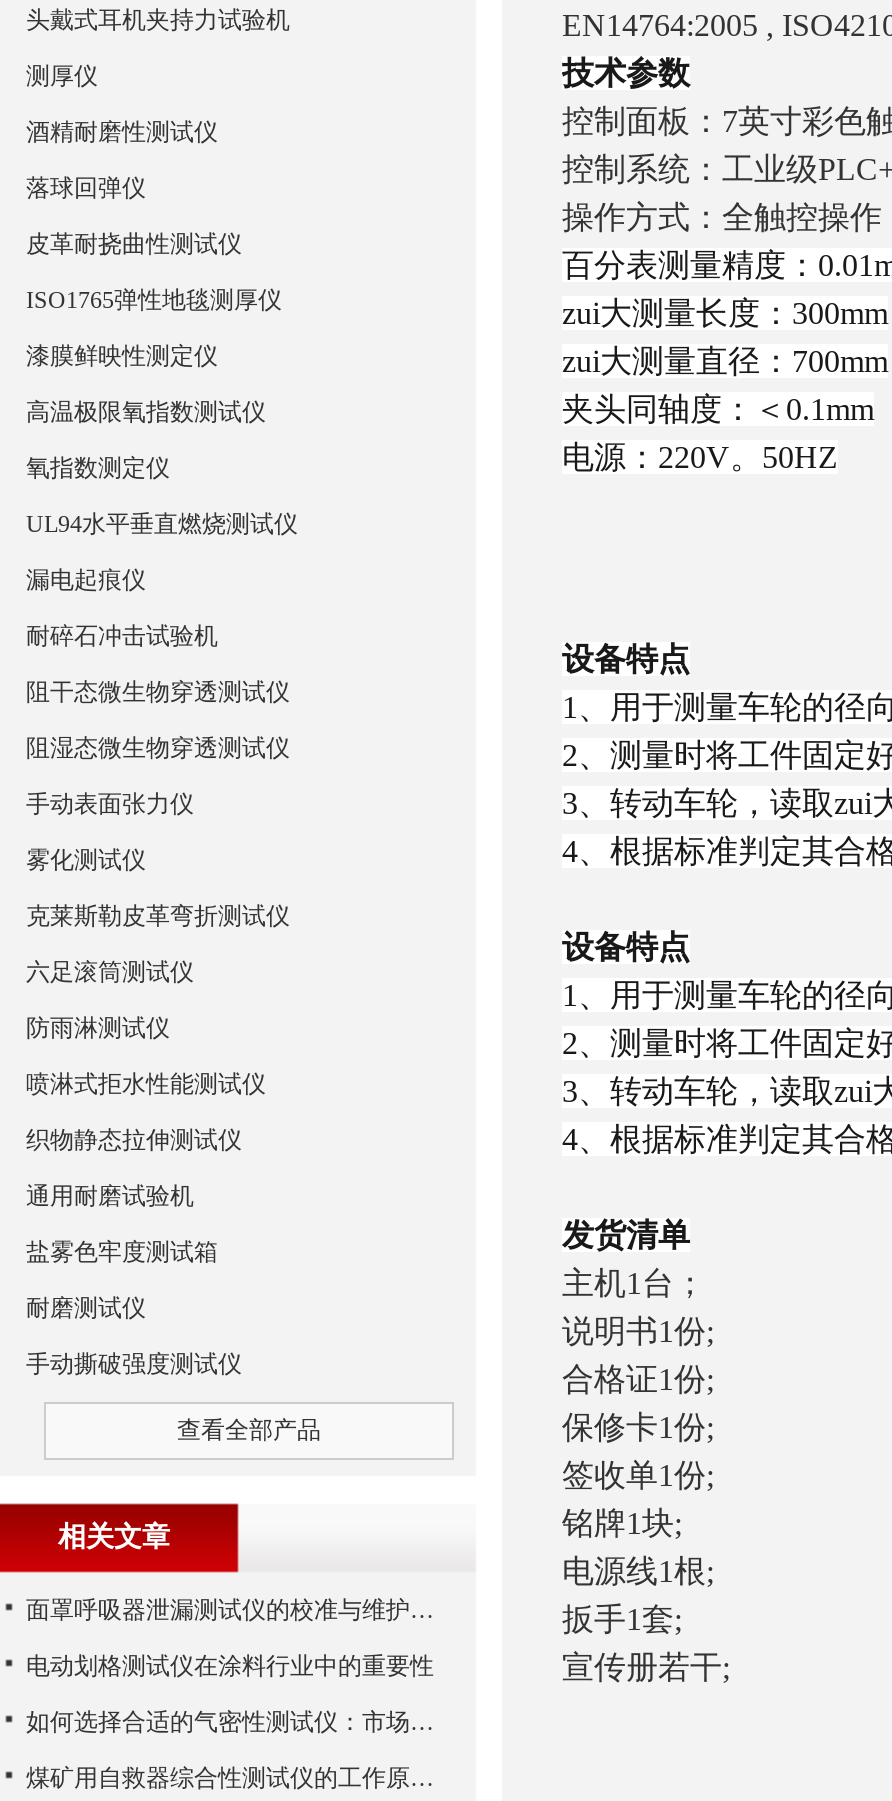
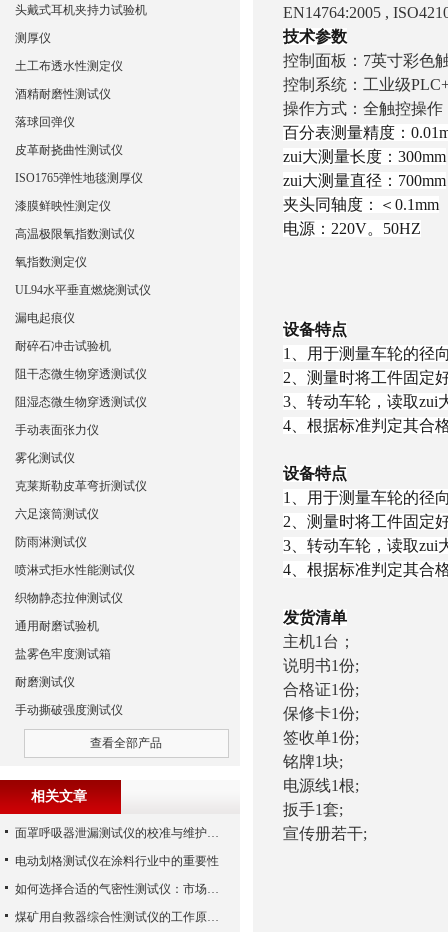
none -> [15,59,123,73] 土工布透水性测定仪

